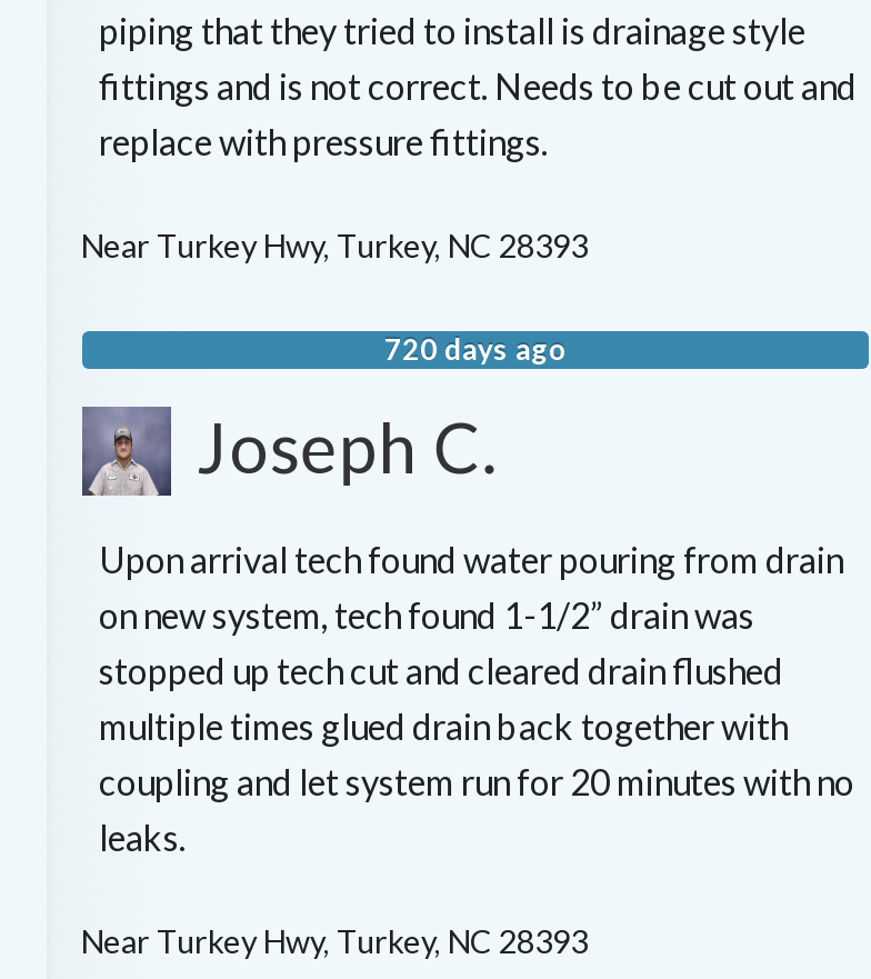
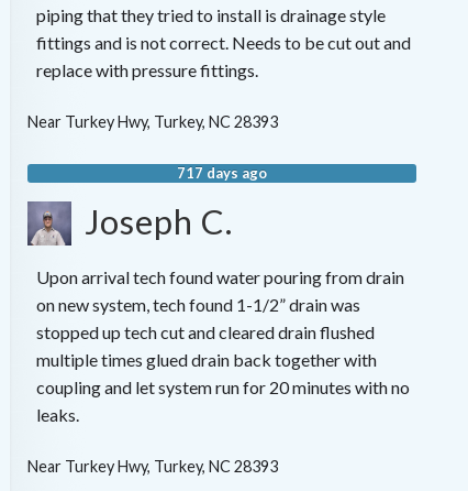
[384,332,567,368] 720 days ago -> [177,164,267,182] 717 days ago

